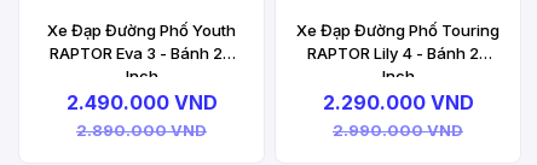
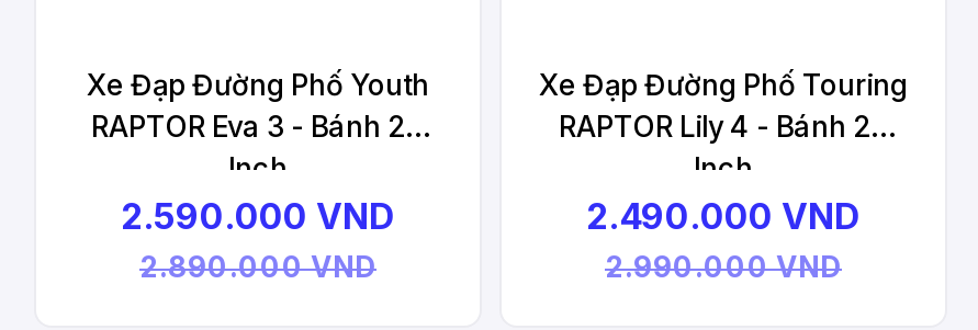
[66,90,217,114] 2.490.000 VND -> [121,194,395,238] 2.590.000 VND
[322,90,474,114] 2.290.000 VND -> [586,194,861,238] 2.490.000 VND

